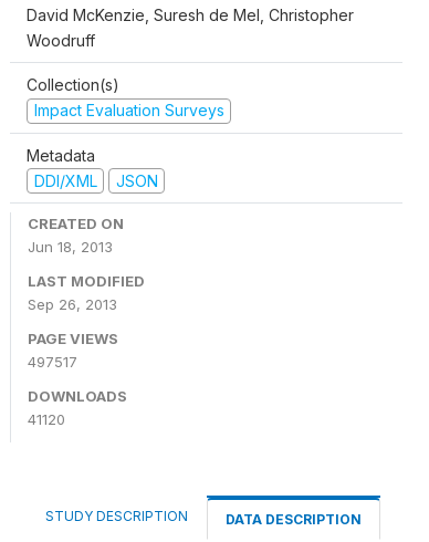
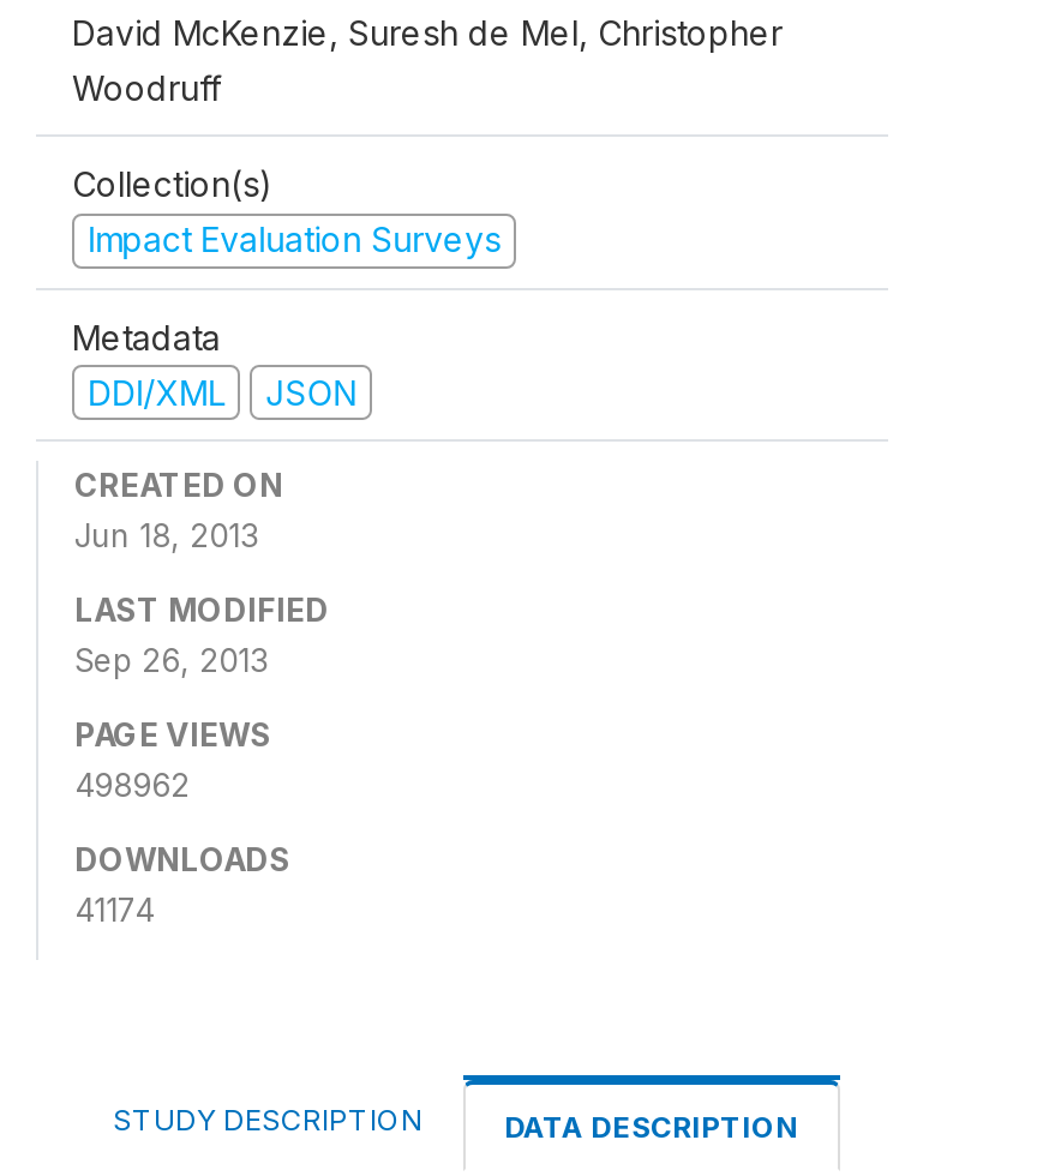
[28,353,77,371] 497517 -> [74,766,190,804] 498962
[28,410,65,428] 41120 -> [74,890,154,929] 41174

